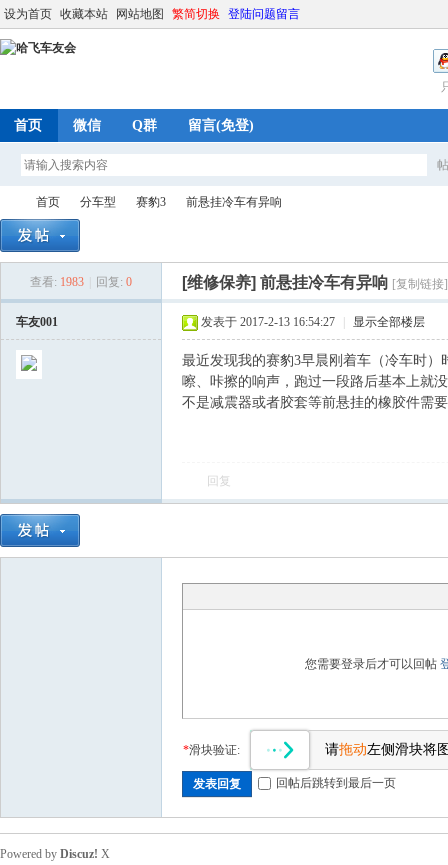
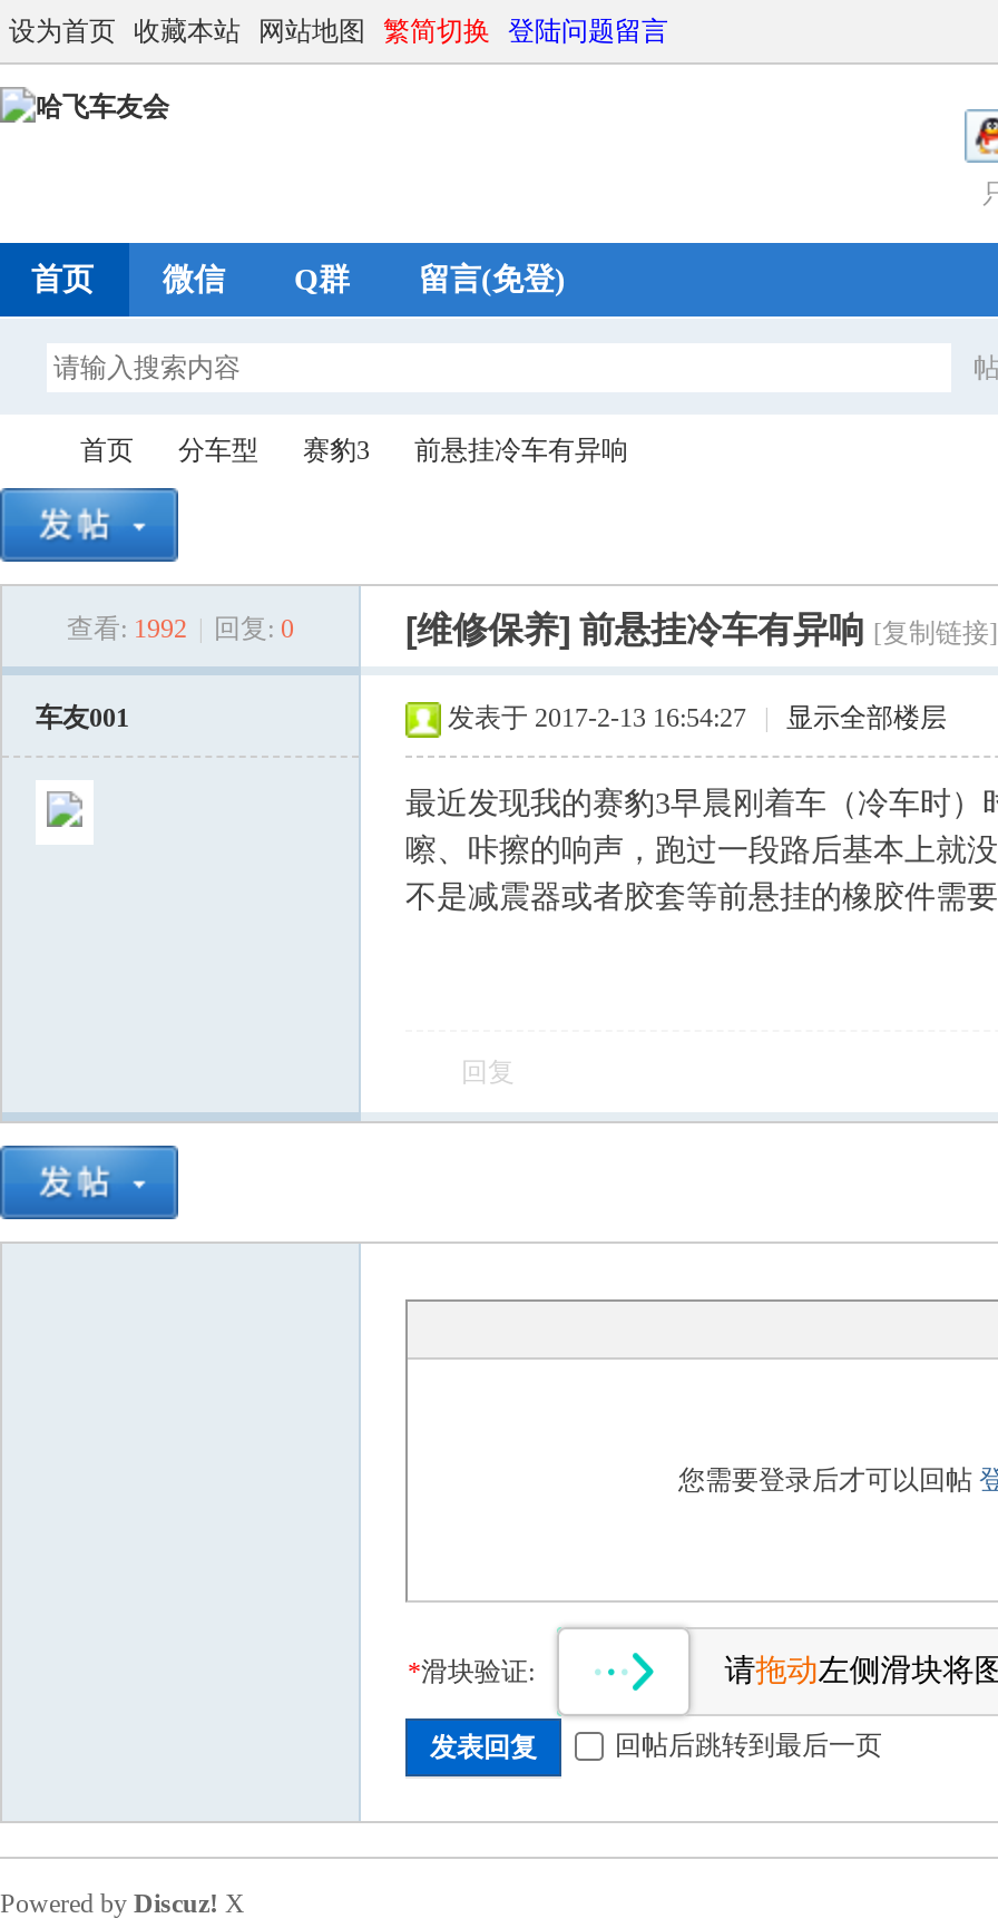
[30,275,84,289] 查看: 1983 -> [67,613,187,644] 查看: 1992

